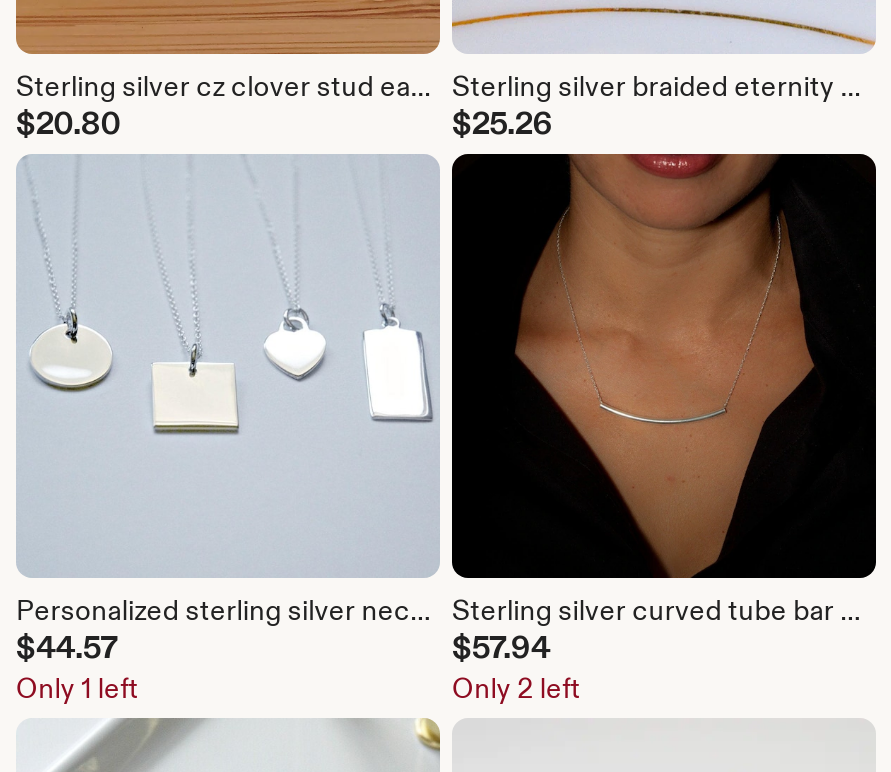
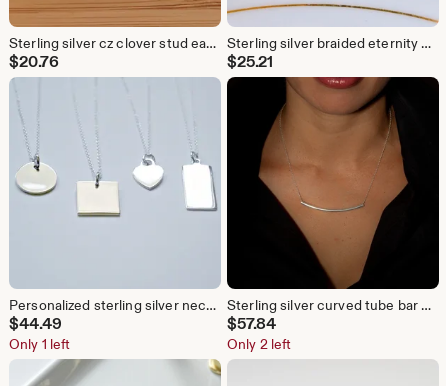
[16,102,120,142] $20.80 -> [9,51,59,71] $20.76
[452,102,552,142] $25.26 -> [227,51,273,71] $25.21
[16,626,118,666] $44.57 -> [9,313,62,333] $44.49
[452,626,550,666] $57.94 -> [227,313,276,333] $57.84

